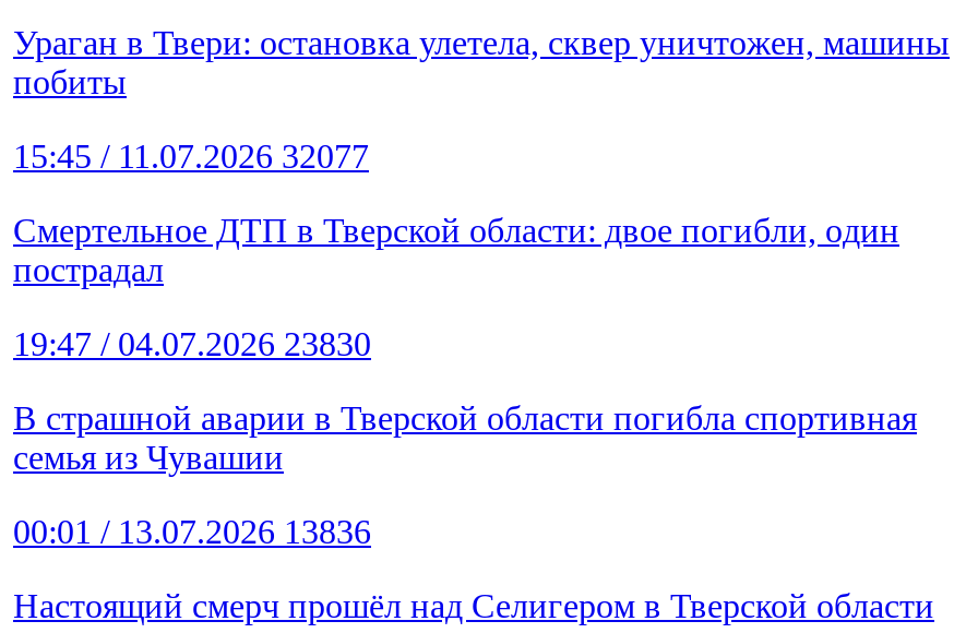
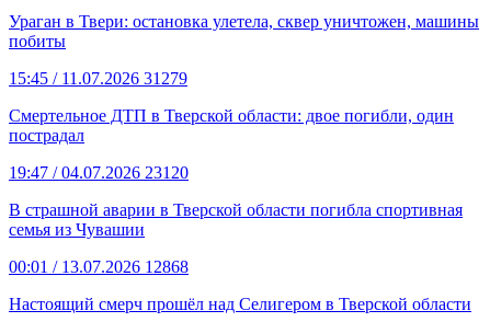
[13,136,369,174] 15:45 / 11.07.2026 32077 -> [9,68,187,87] 15:45 / 11.07.2026 31279
[13,324,371,361] 19:47 / 04.07.2026 23830 -> [9,163,189,181] 19:47 / 04.07.2026 23120
[13,512,371,549] 00:01 / 13.07.2026 13836 -> [9,257,189,275] 00:01 / 13.07.2026 12868

